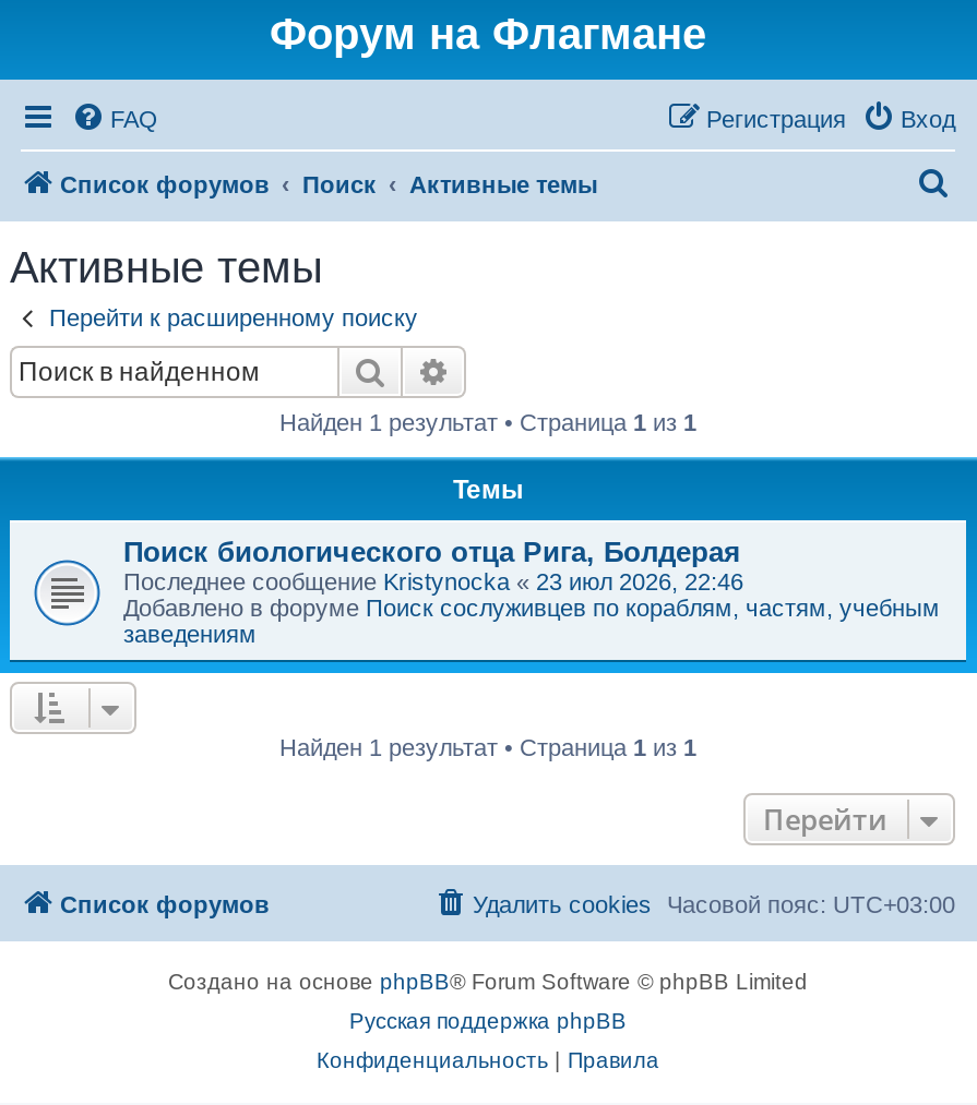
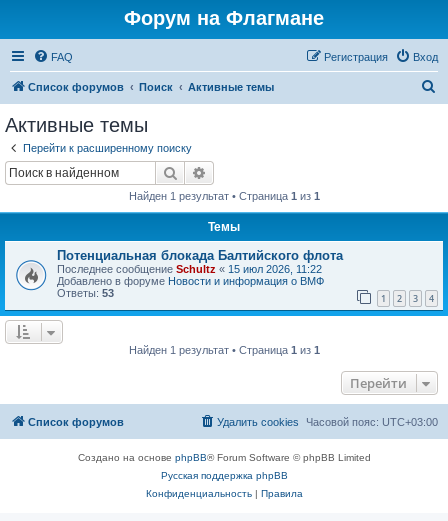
[123,535,940,646] Поиск биологического отца Рига, Болдерая | Последнее сообщение Kristynocka «23 июл 2026, 22:46 | Добавлено в форуме Поиск сослуживцев по кораблям, частям, учебным | заведениям -> [57,247,434,305] Потенциальная блокада Балтийского флота | Последнее сообщение Schultz «15 июл 2026, 11:22 | Добавлено в форуме Новости и информация о ВМФ | Ответы: 53 | 1 | 2 | 3 | 4

